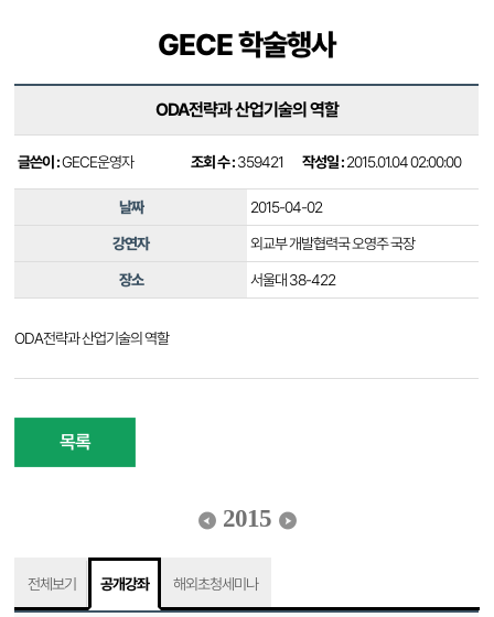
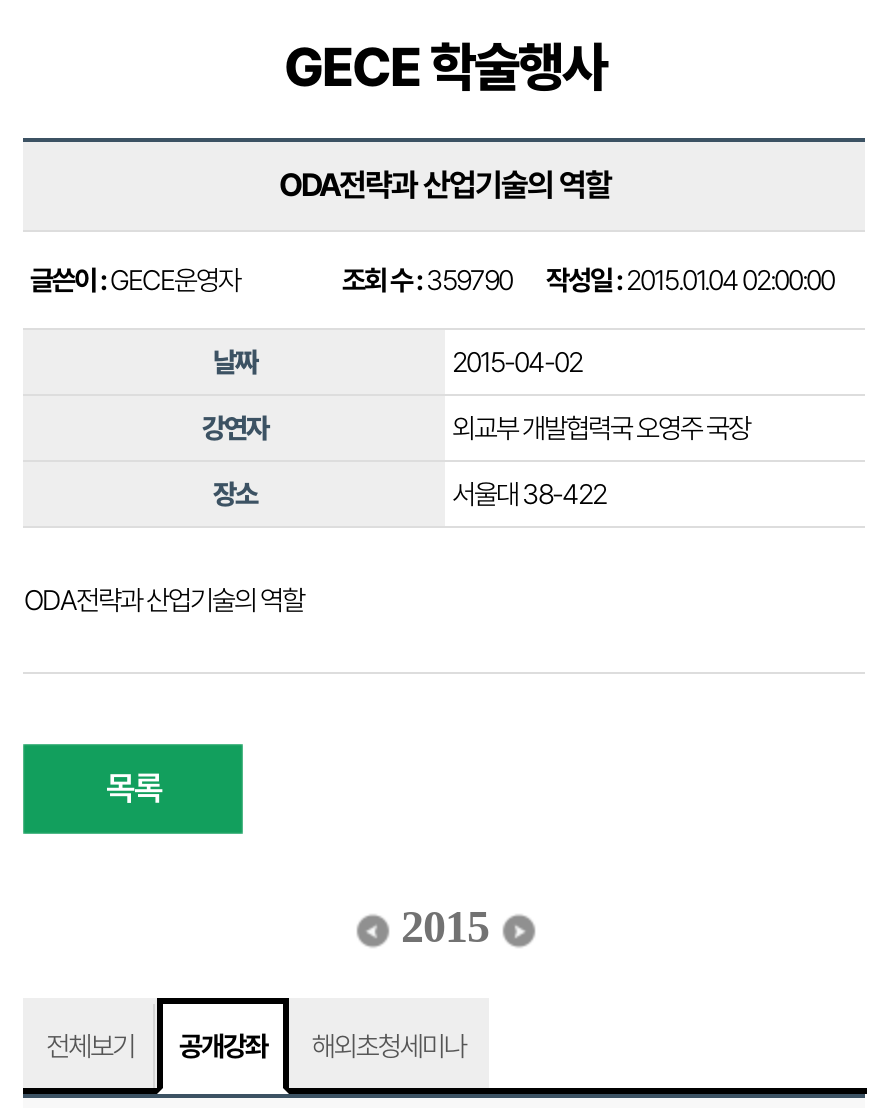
[191,153,461,171] 조회 수 : 359421 작성일 : 2015.01.04 02:00:00 -> [342,264,834,296] 조회 수 : 359790 작성일 : 2015.01.04 02:00:00

